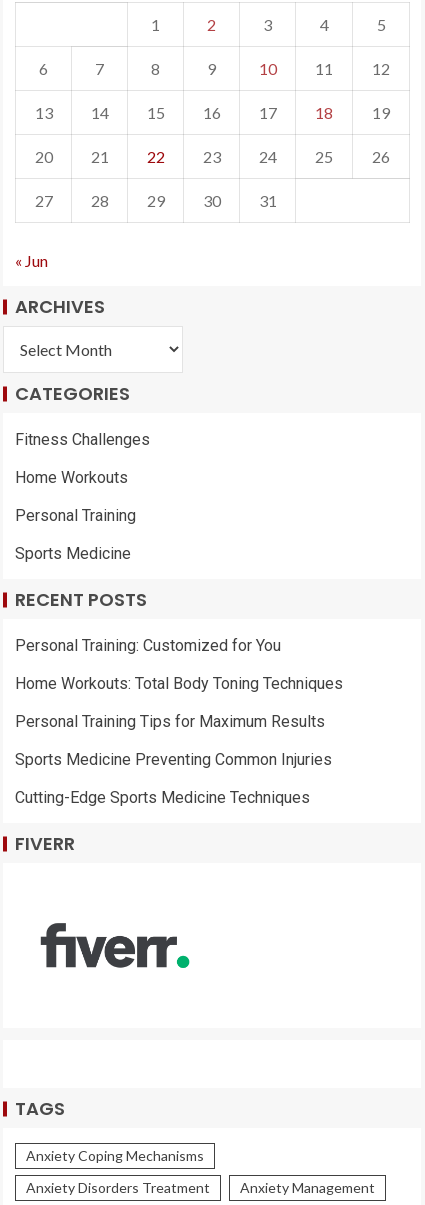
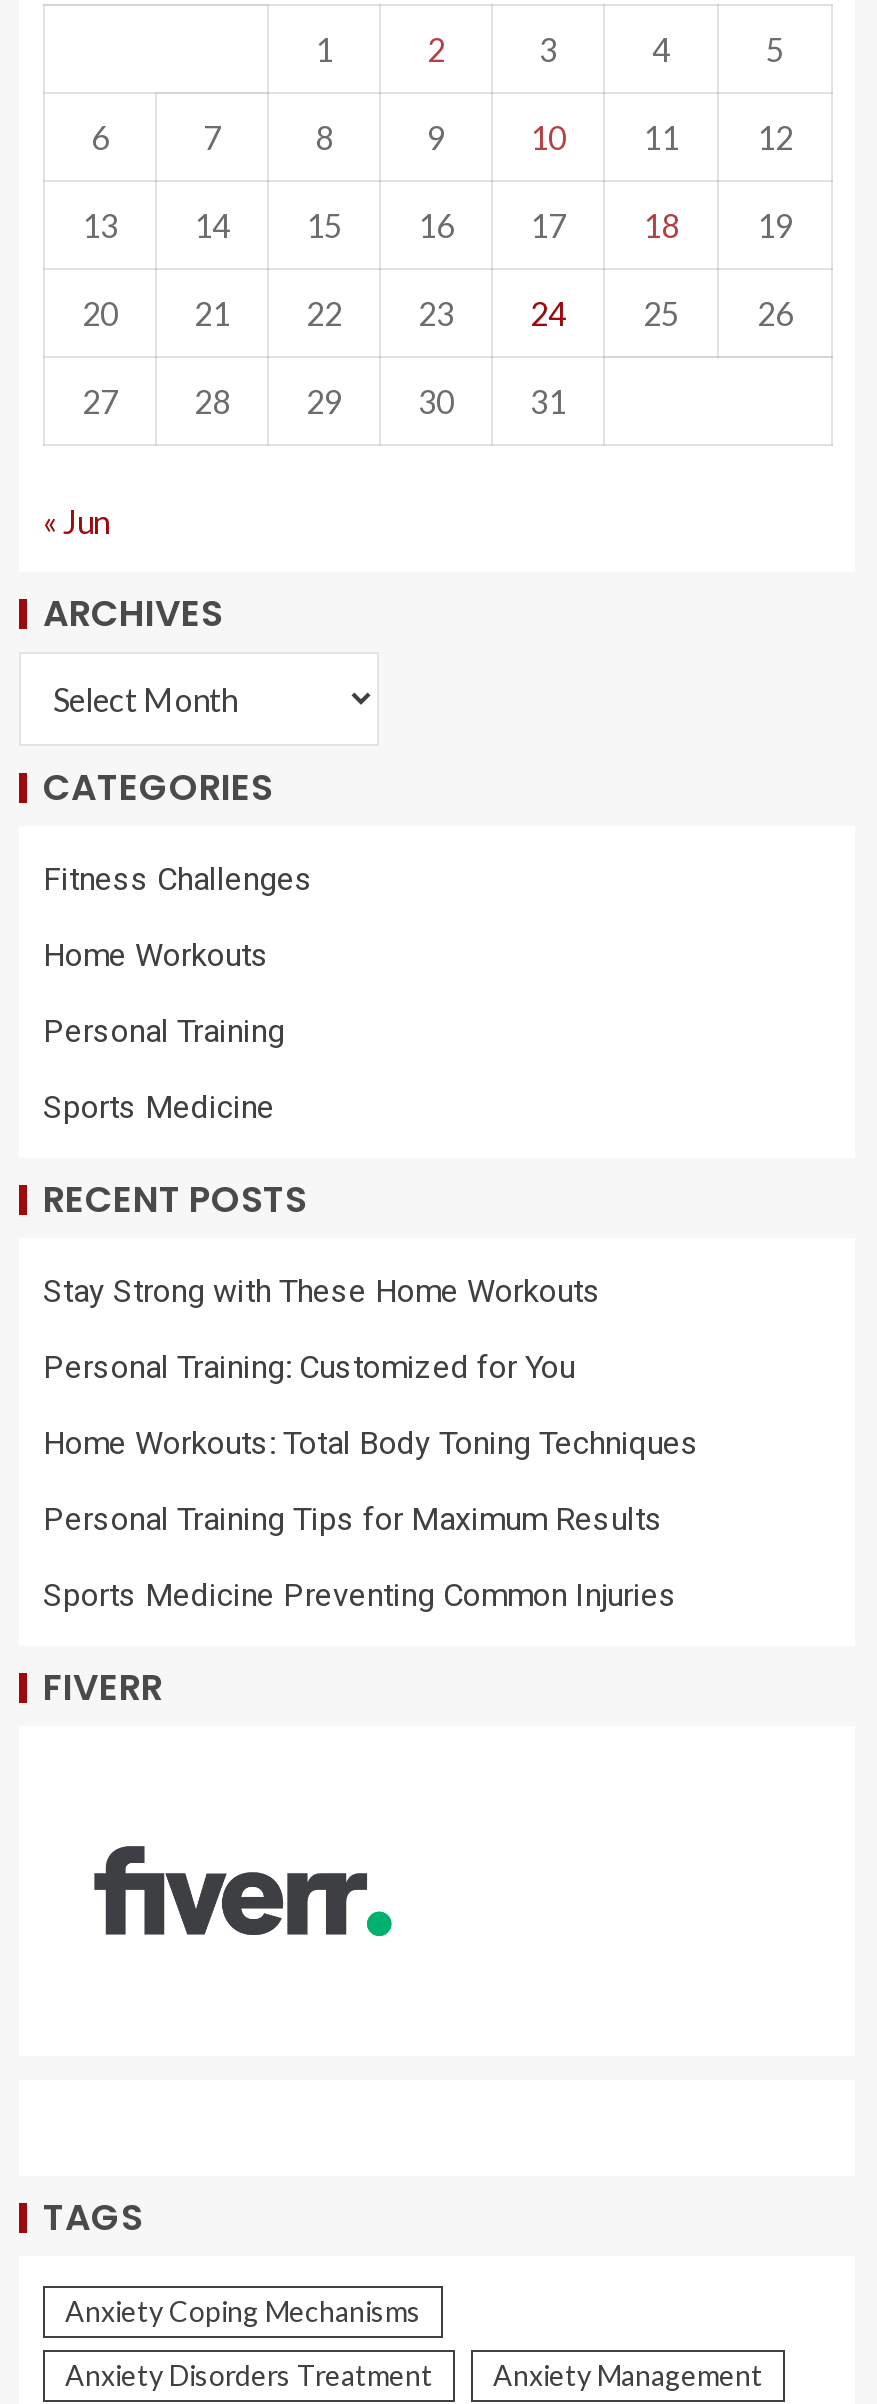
none -> [43,1272,601,1310] Stay Strong with These Home Workouts
moved [15,636,343,769] -> [43,1348,699,1614]: Personal Training: Customized for You | Home Workouts: Total Body Toning Techniques | Personal Training Tips for Maximum Results | Sports Medicine Preventing Common Injuries
[15,788,310,807] Cutting-Edge Sports Medicine Techniques -> none

